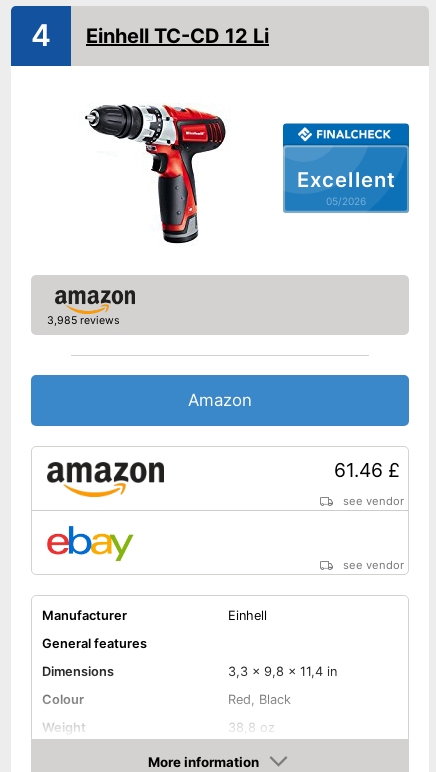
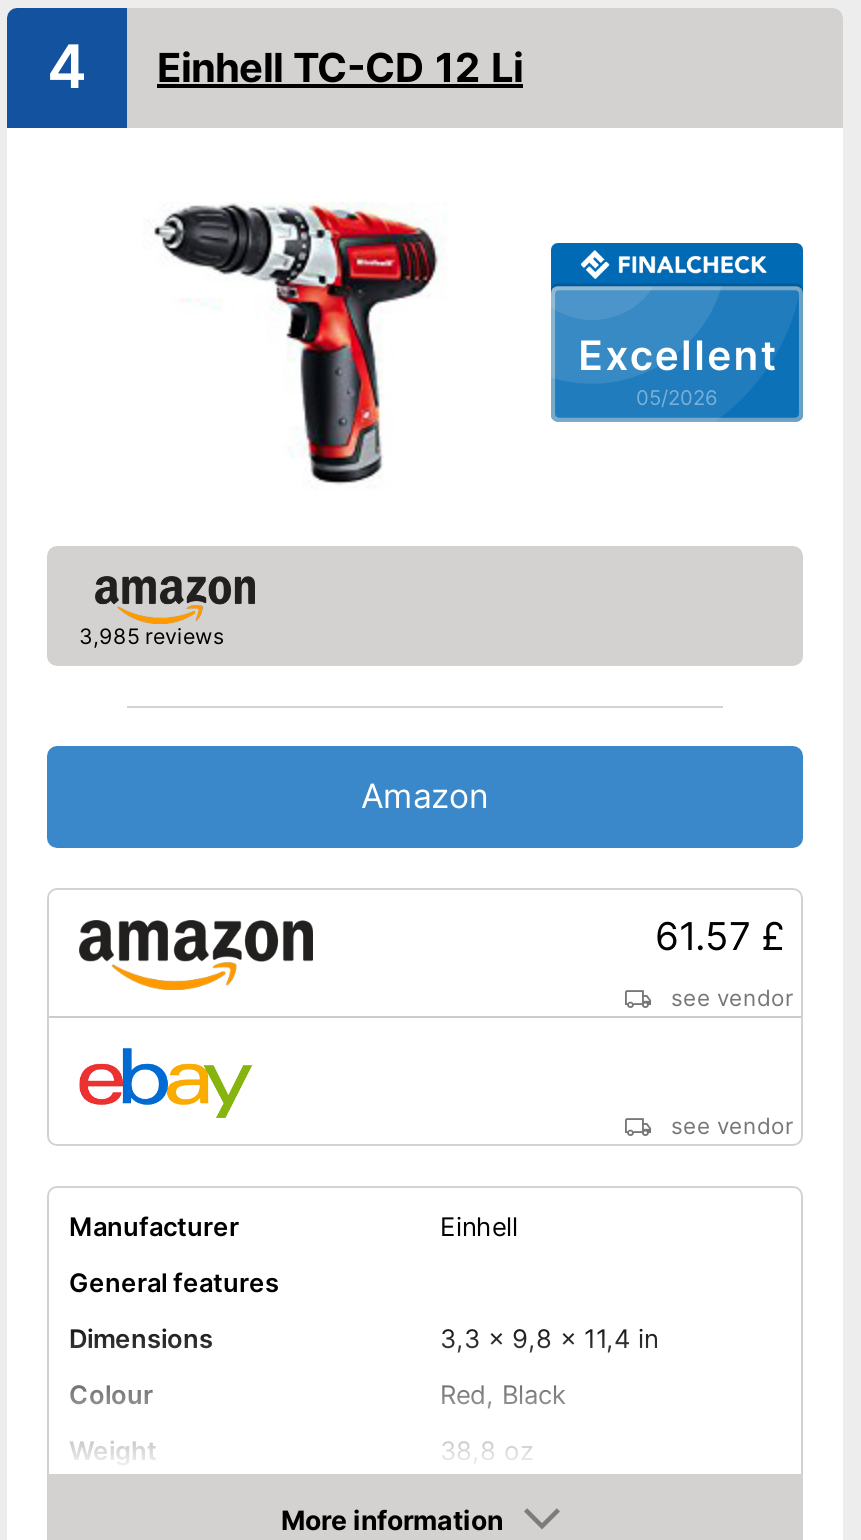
[334,457,400,481] 61.46 £ -> [655,911,785,959] 61.57 £

